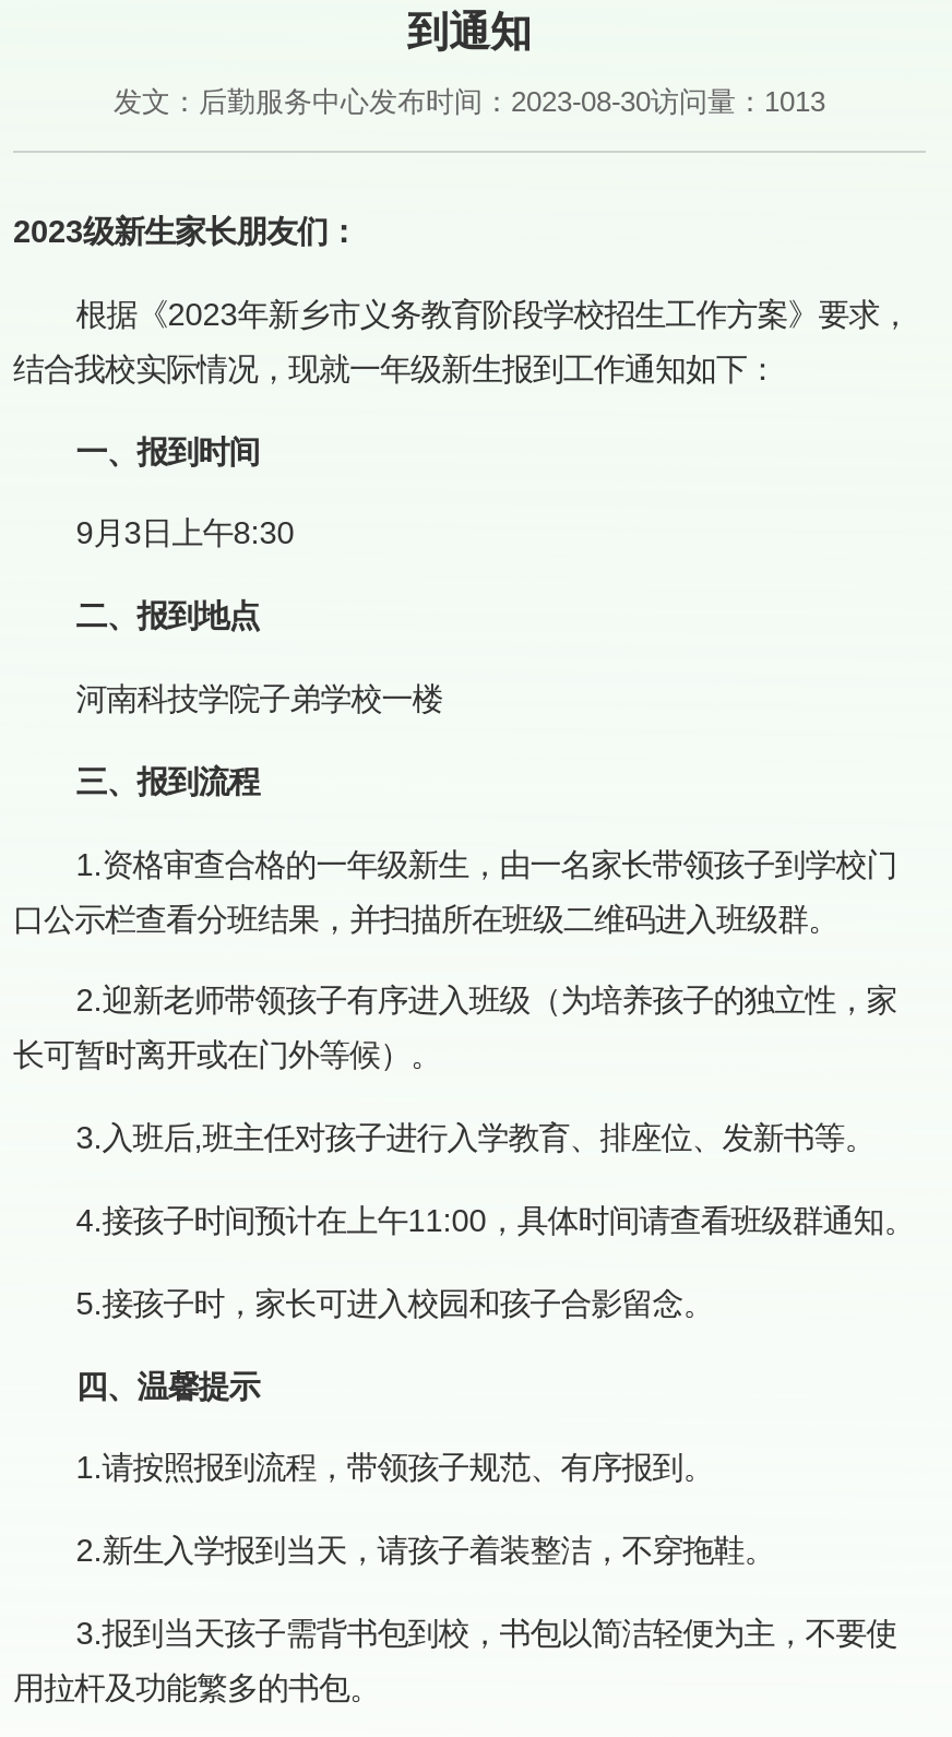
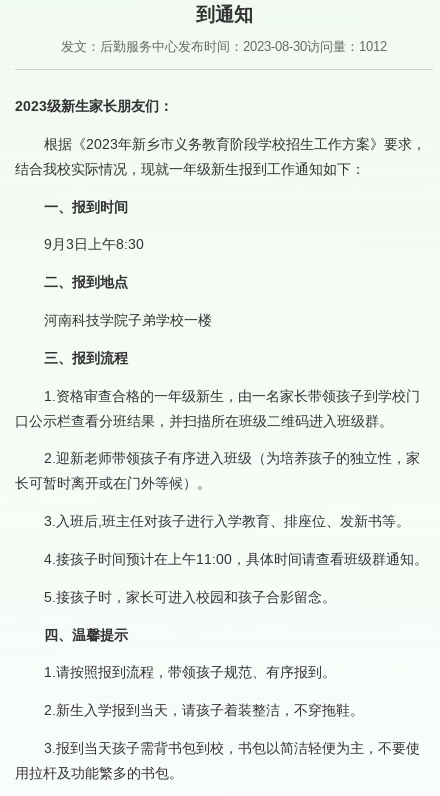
[114,85,825,118] 发文：后勤服务中心发布时间：2023-08-30访问量：1013 -> [61,39,387,54] 发文：后勤服务中心发布时间：2023-08-30访问量：1012

